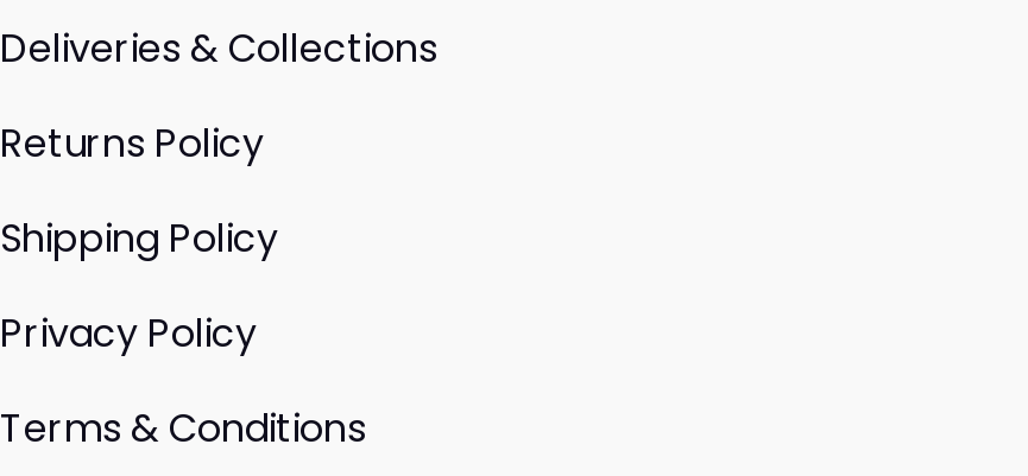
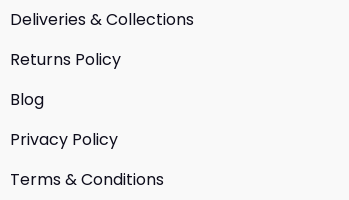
[0,210,278,265] Shipping Policy -> [10,88,44,111] Blog

